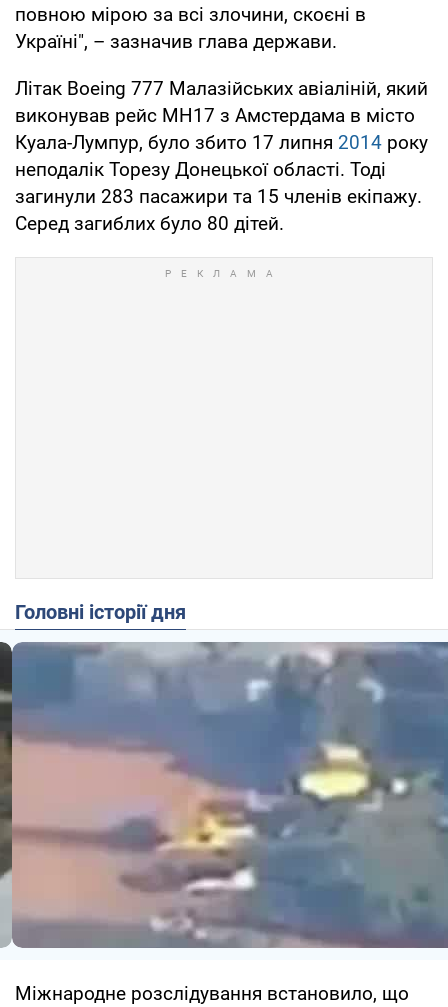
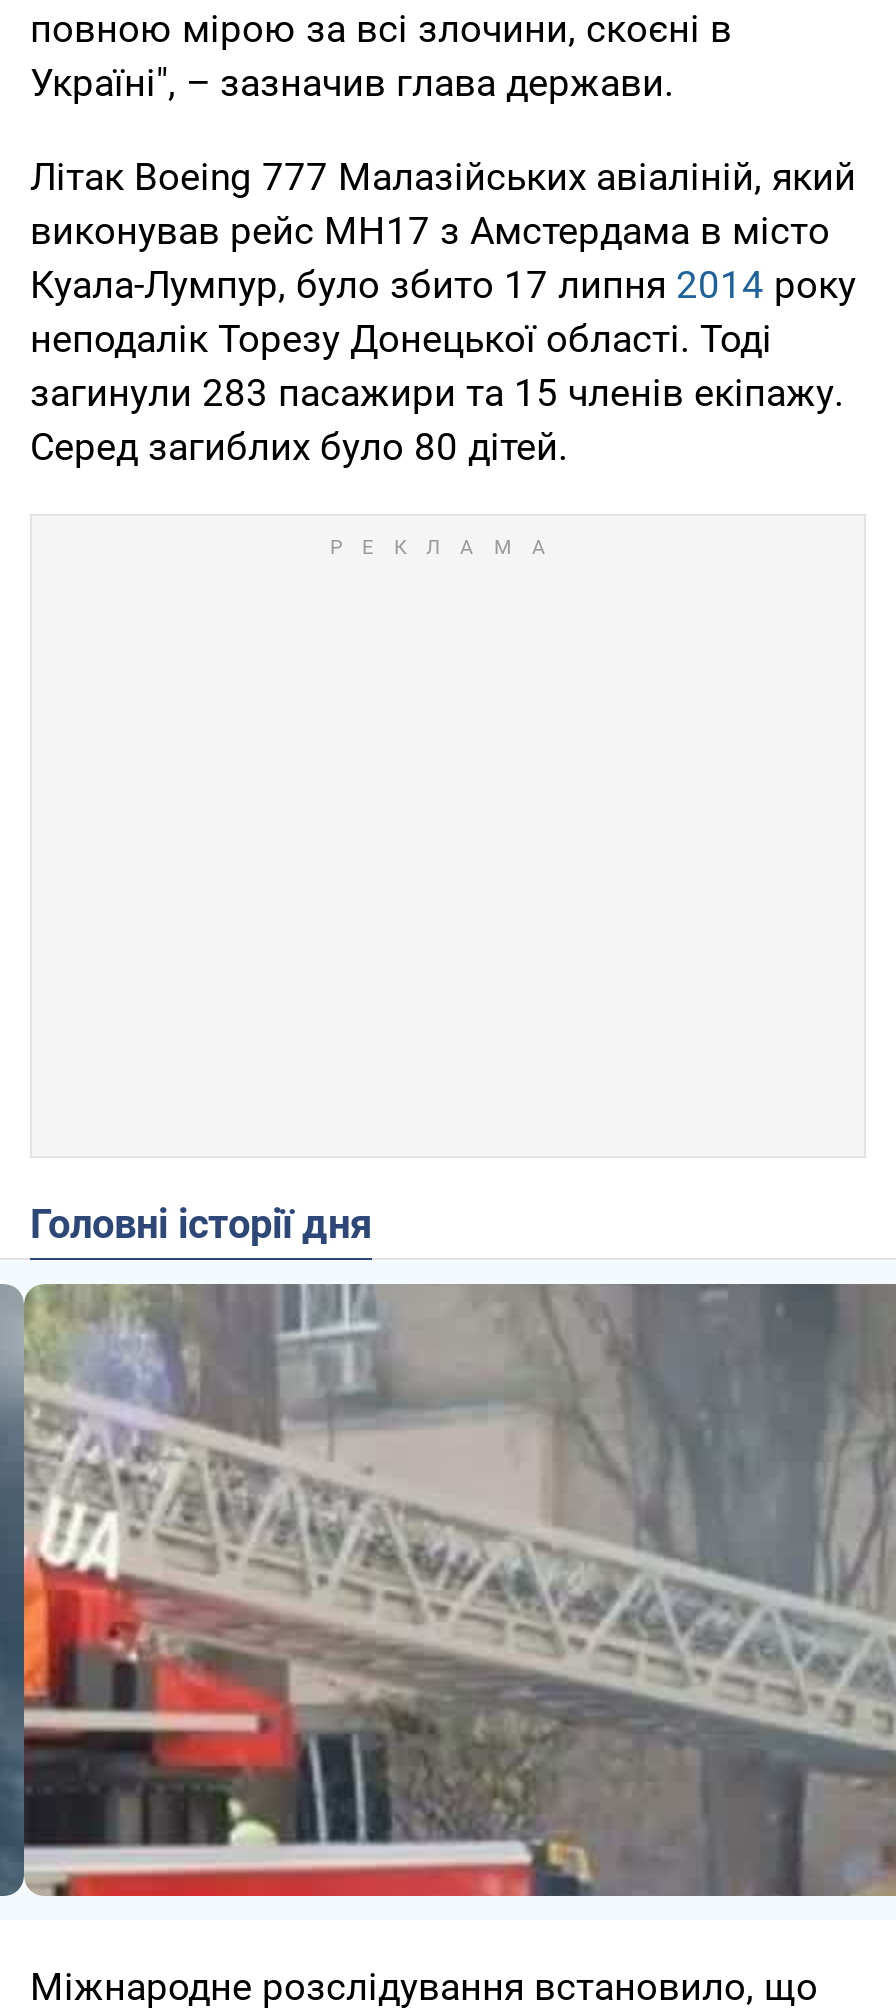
[3,641,445,949] [image] -> [6,1284,890,1898] [image]

